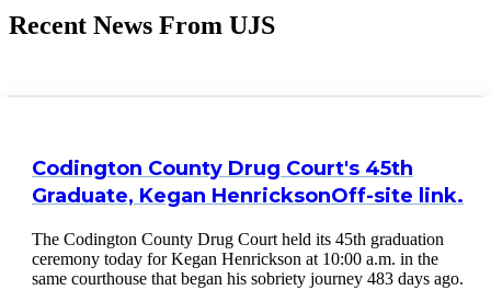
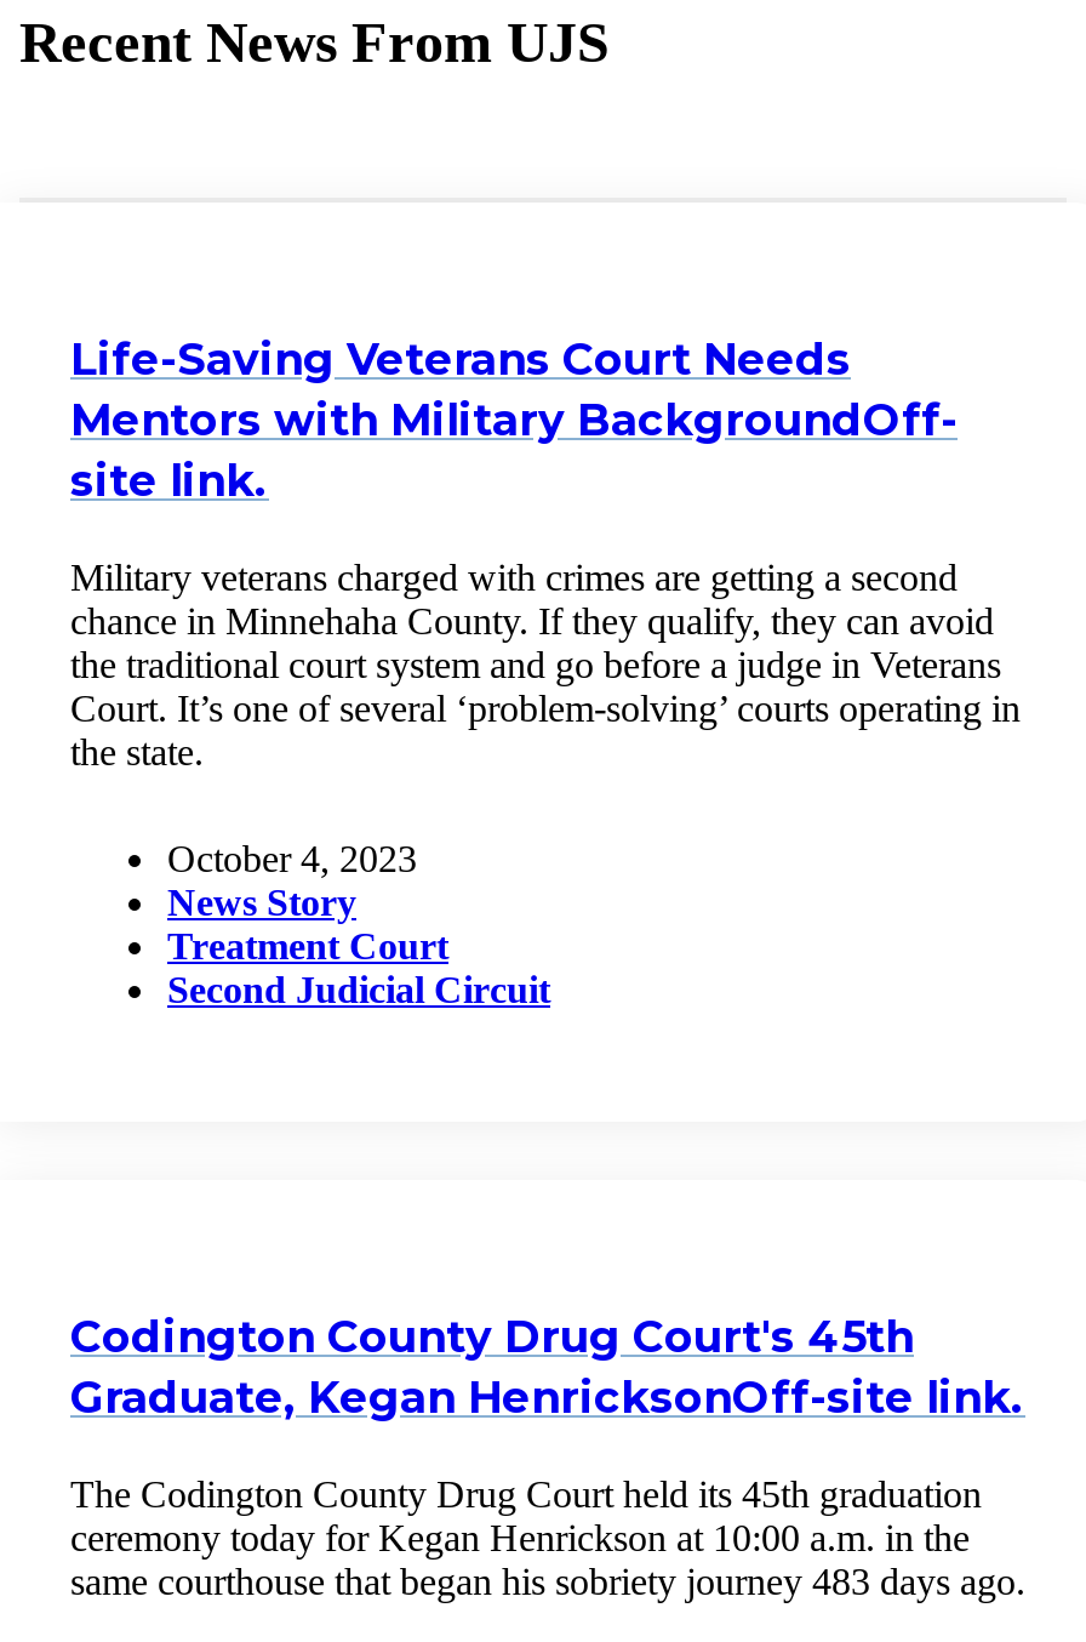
none -> [70,333,1021,1010] Life-Saving Veterans Court Needs | Mentors with Military BackgroundOff- | site link. | Military veterans charged with crimes are getting a second | chance in Minnehaha County. If they qualify, they can avoid | the traditional court system and go before a judge in Veterans | Court. It’s one of several ‘problem-solving’ courts operating in | the state. | October 4, 2023 | News Story | Treatment Court | Second Judicial Circuit

